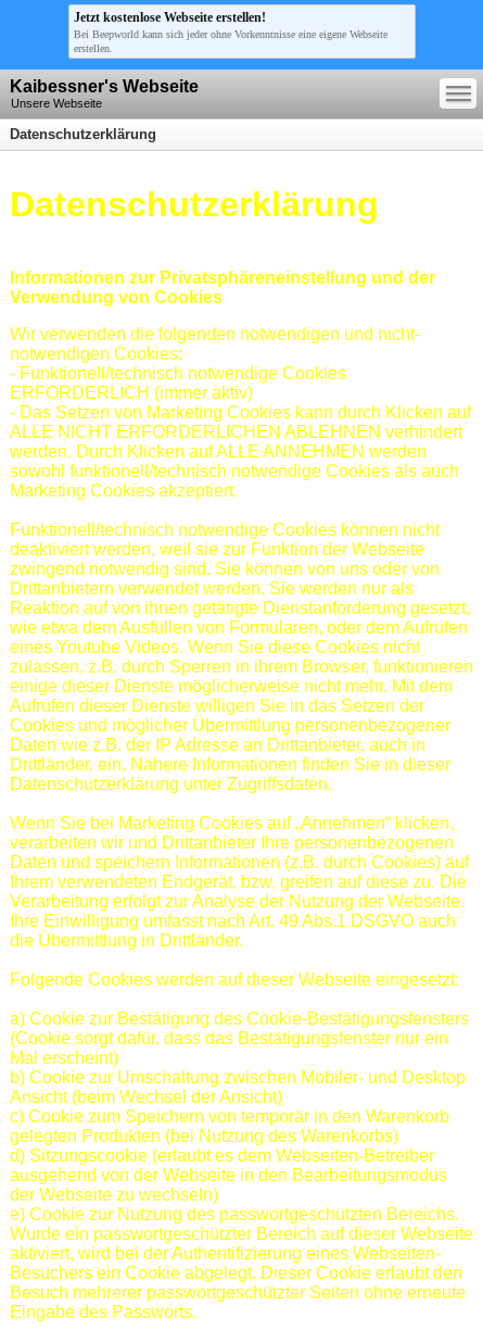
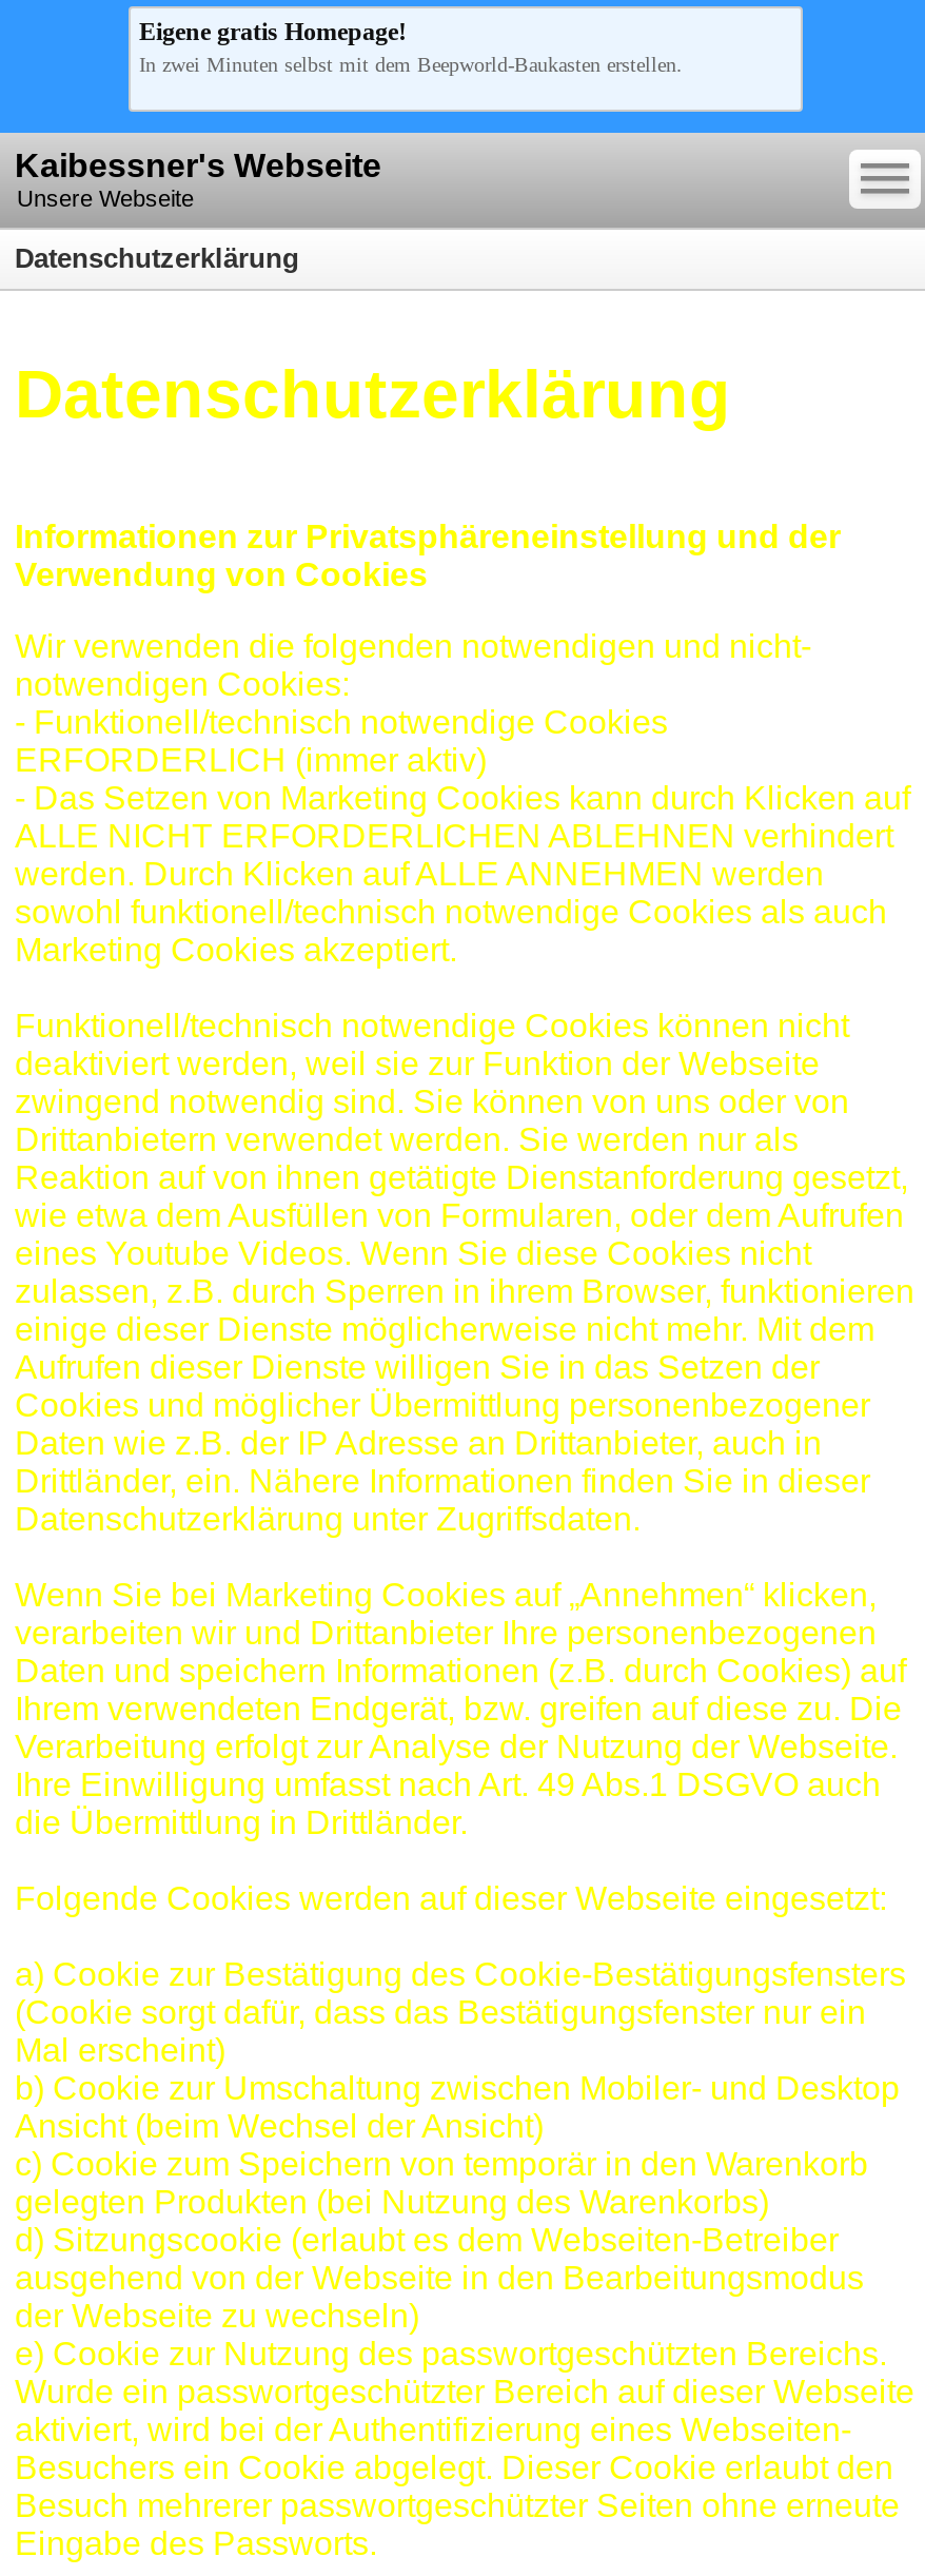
[74,10,387,54] Jetzt kostenlose Webseite erstellen! | Bei Beepworld kann sich jeder ohne Vorkenntnisse eine eigene Webseite | erstellen. -> [139,17,683,76] Eigene gratis Homepage! | In zwei Minuten selbst mit dem Beepworld-Baukasten erstellen.

